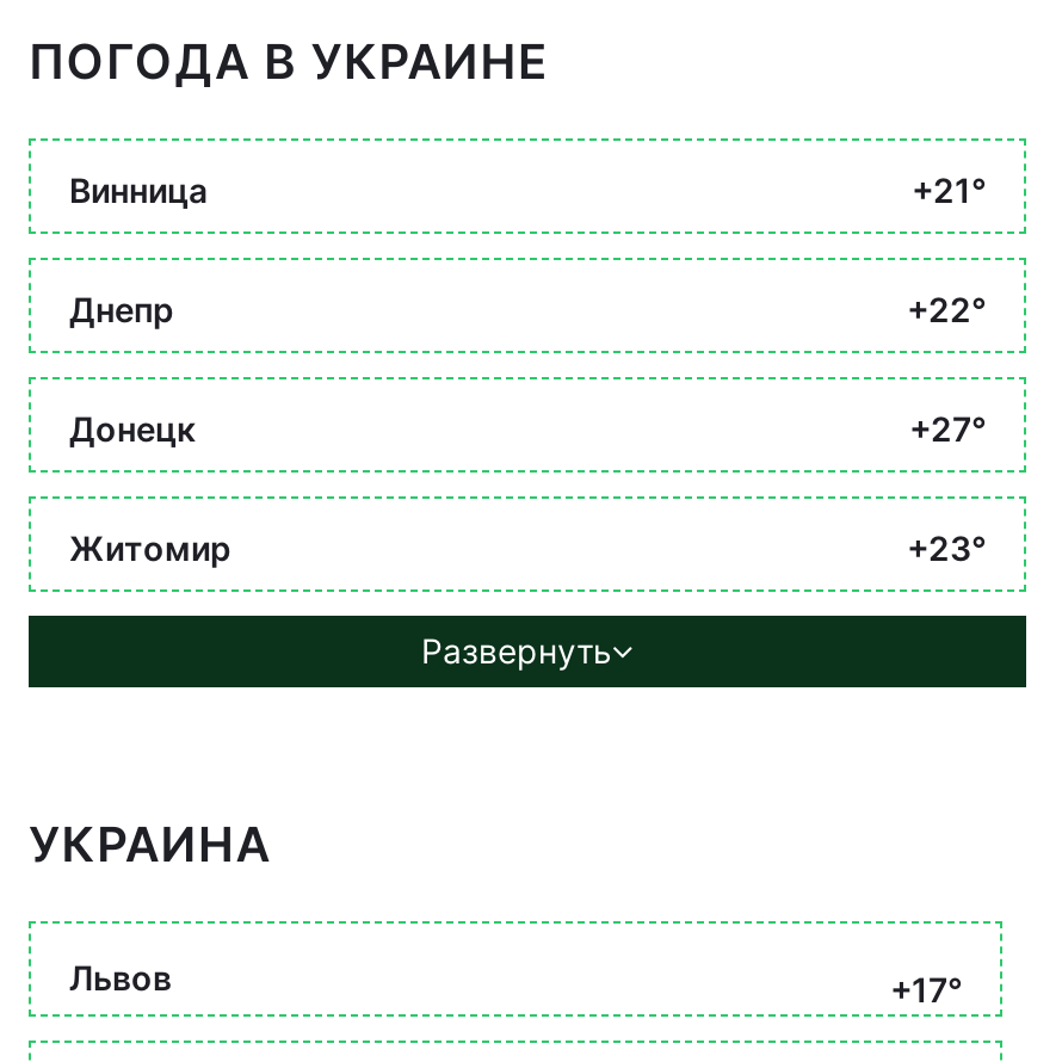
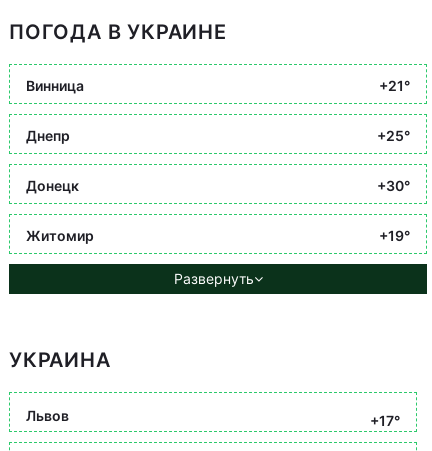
[907,288,986,328] +22° -> [377,126,410,143] +25°
[909,407,986,447] +27° -> [377,176,410,193] +30°
[907,526,986,567] +23° -> [379,226,410,243] +19°

